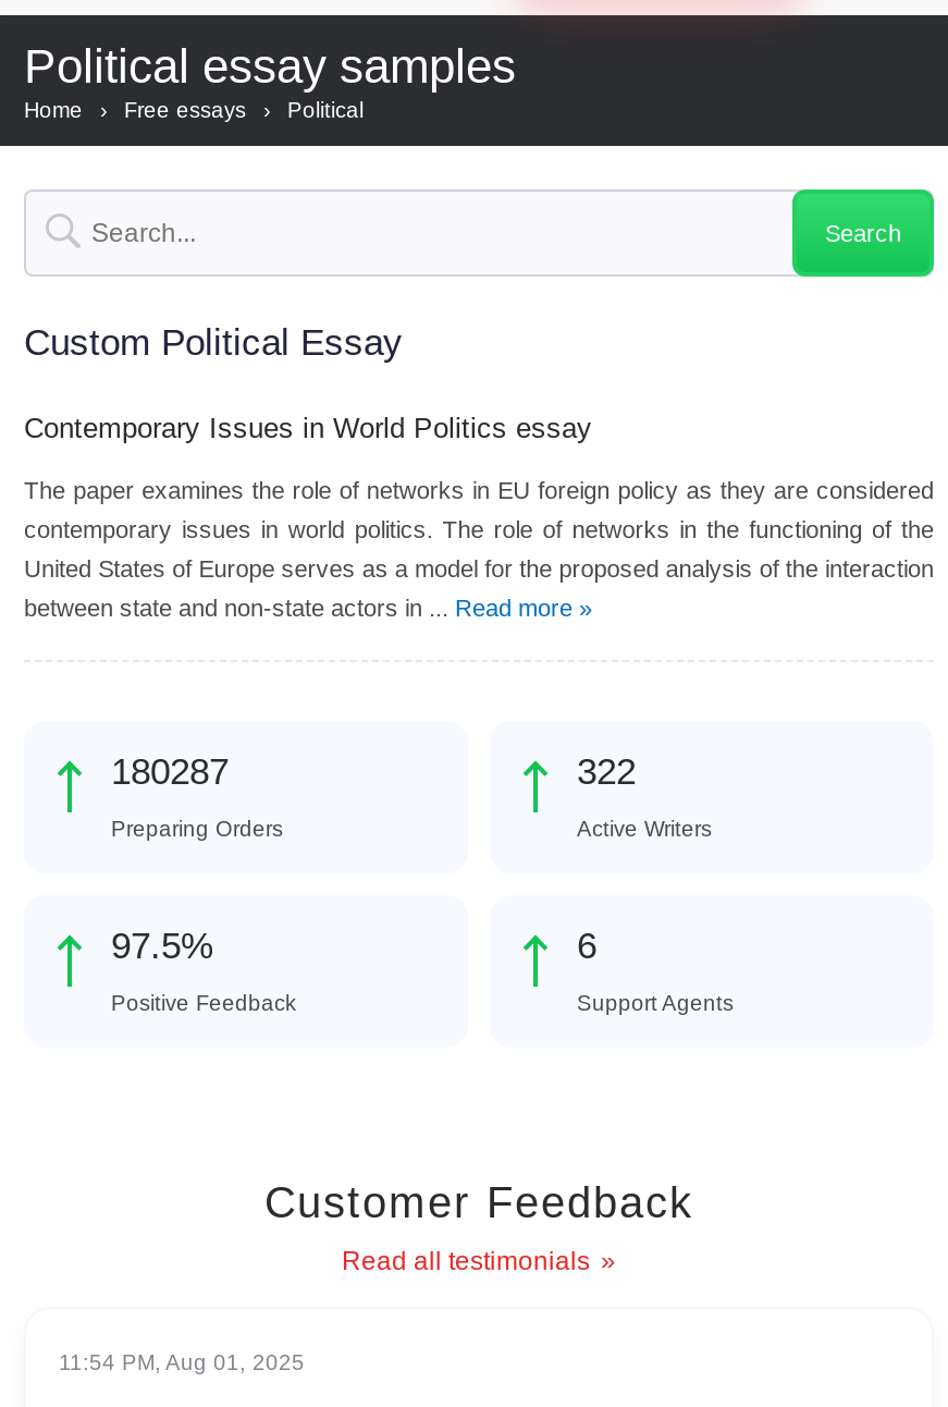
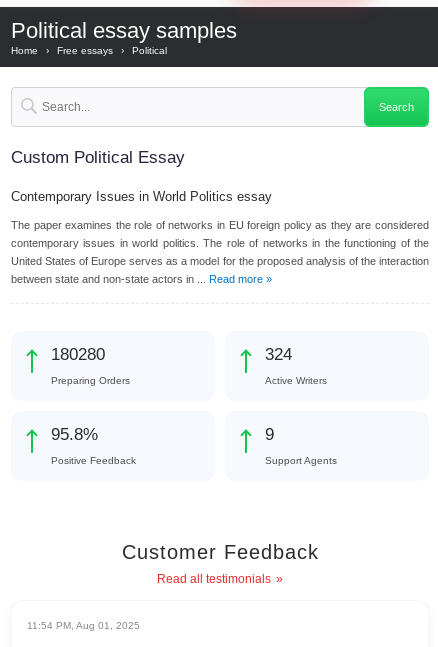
[111,751,229,793] 180287 -> [51,345,105,364] 180280
[577,751,636,793] 322 -> [265,345,292,364] 324
[111,926,213,967] 97.5% -> [51,425,98,444] 95.8%
[577,926,596,967] 6 -> [265,425,274,444] 9

